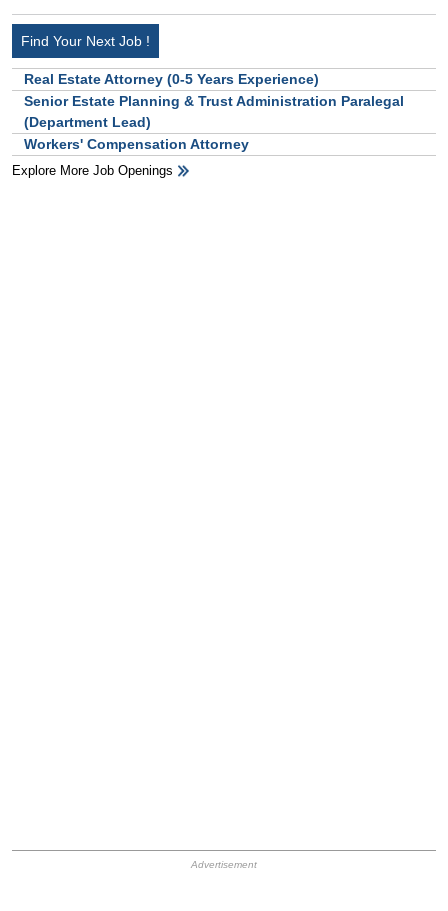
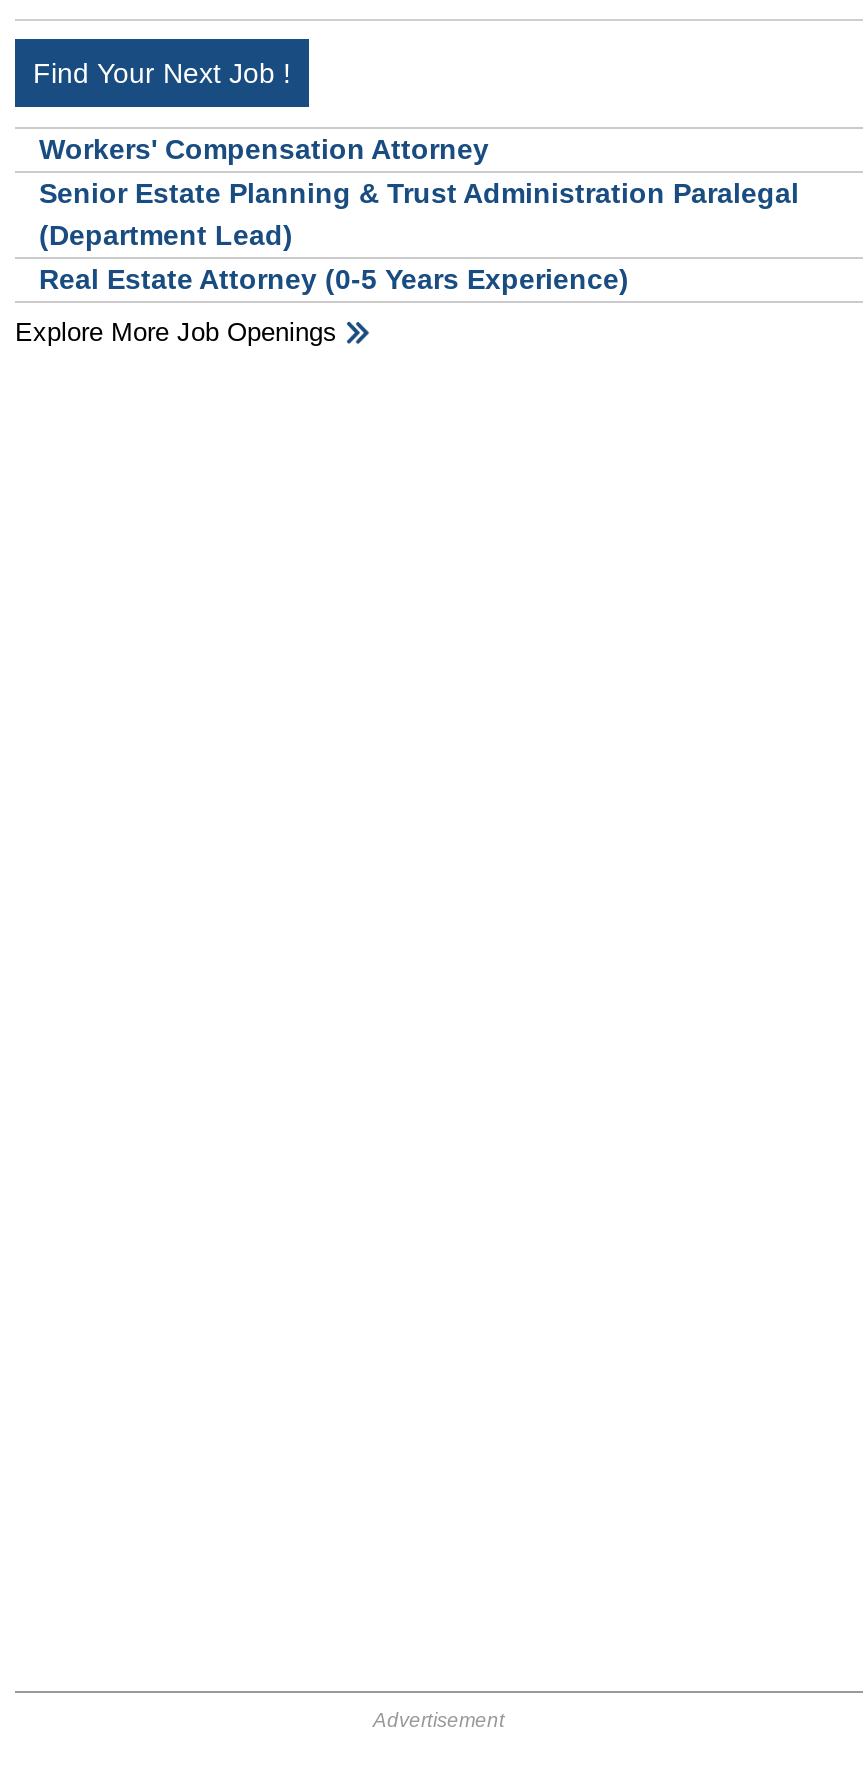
moved [24,71,319,87] -> [39,263,629,295]: Real Estate Attorney (0-5 Years Experience)
moved [24,136,249,152] -> [39,133,489,165]: Workers' Compensation Attorney

